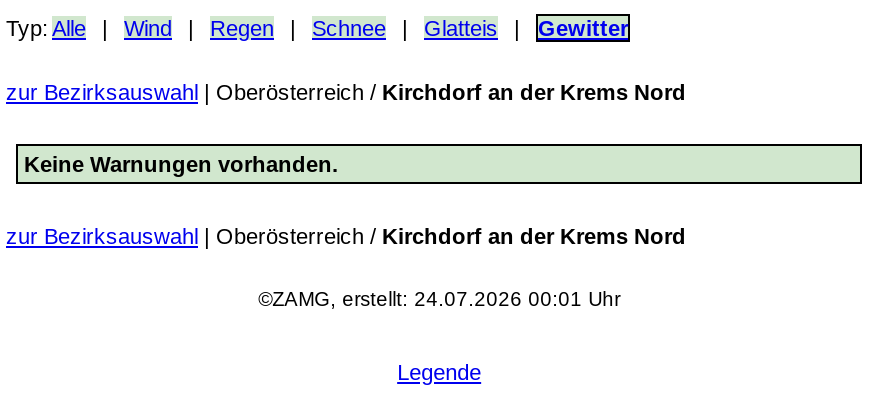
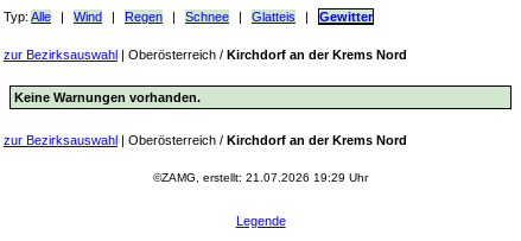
[258,288,620,310] ©ZAMG, erstellt: 24.07.2026 00:01 Uhr -> [153,171,368,184] ©ZAMG, erstellt: 21.07.2026 19:29 Uhr

